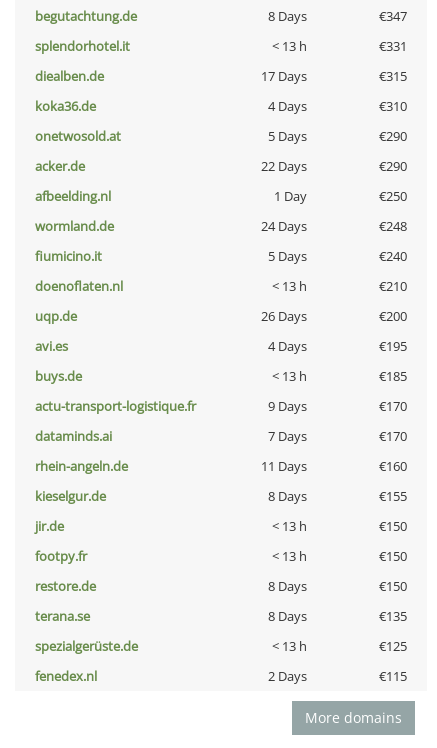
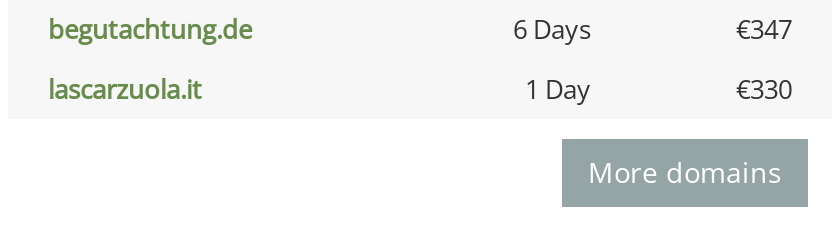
[267,6,306,24] 8 Days -> [513,10,591,46] 6 Days
[35,36,407,204] splendorhotel.it | < 13 h | €331 | diealben.de | 17 Days | €315 | koka36.de | 4 Days | €310 | onetwosold.at | 5 Days | €290 | acker.de | 22 Days | €290 | afbeelding.nl -> [48,70,202,106] lascarzuola.it
[35,186,407,684] €250 | wormland.de | 24 Days | €248 | fiumicino.it | 5 Days | €240 | doenoflaten.nl | < 13 h | €210 | uqp.de | 26 Days | €200 | avi.es | 4 Days | €195 | buys.de | < 13 h | €185 | actu-transport-logistique.fr | 9 Days | €170 | dataminds.ai | 7 Days | €170 | rhein-angeln.de | 11 Days | €160 | kieselgur.de | 8 Days | €155 | jir.de | < 13 h | €150 | footpy.fr | < 13 h | €150 | restore.de | 8 Days | €150 | terana.se | 8 Days | €135 | spezialgerüste.de | < 13 h | €125 | fenedex.nl | 2 Days | €115 -> [736,70,792,106] €330

